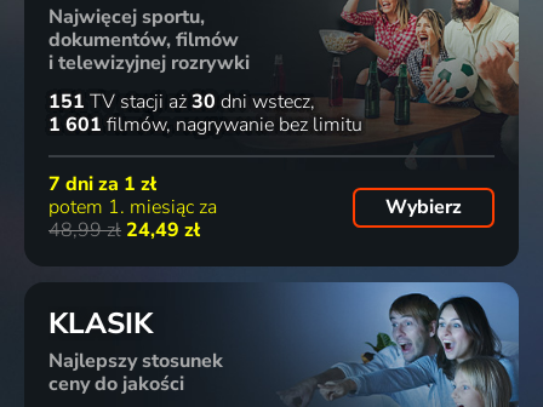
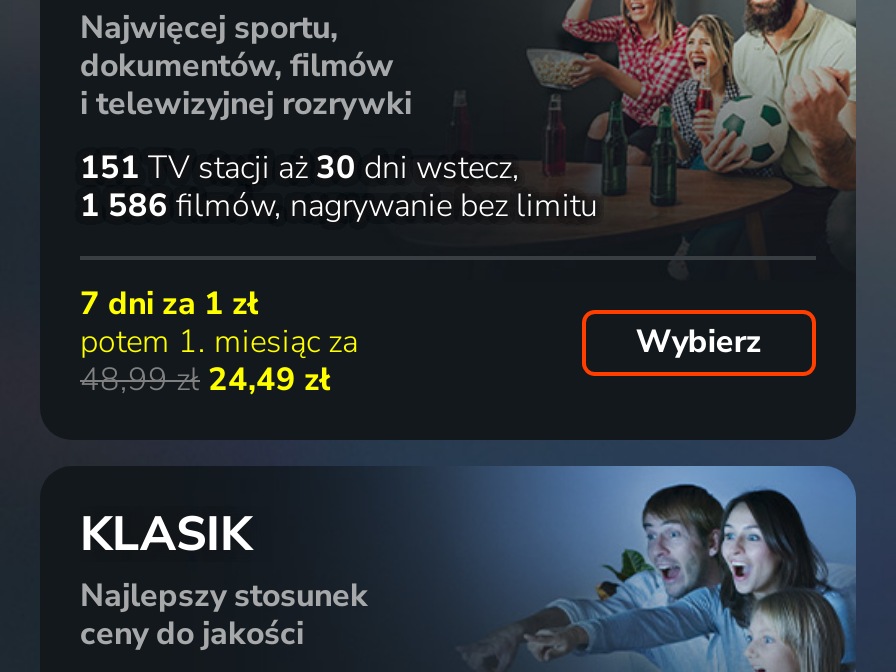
[48,111,362,137] 1 601 filmów nagrywanie bez limitu -> [80,183,598,227] 1 586 filmów nagrywanie bez limitu

